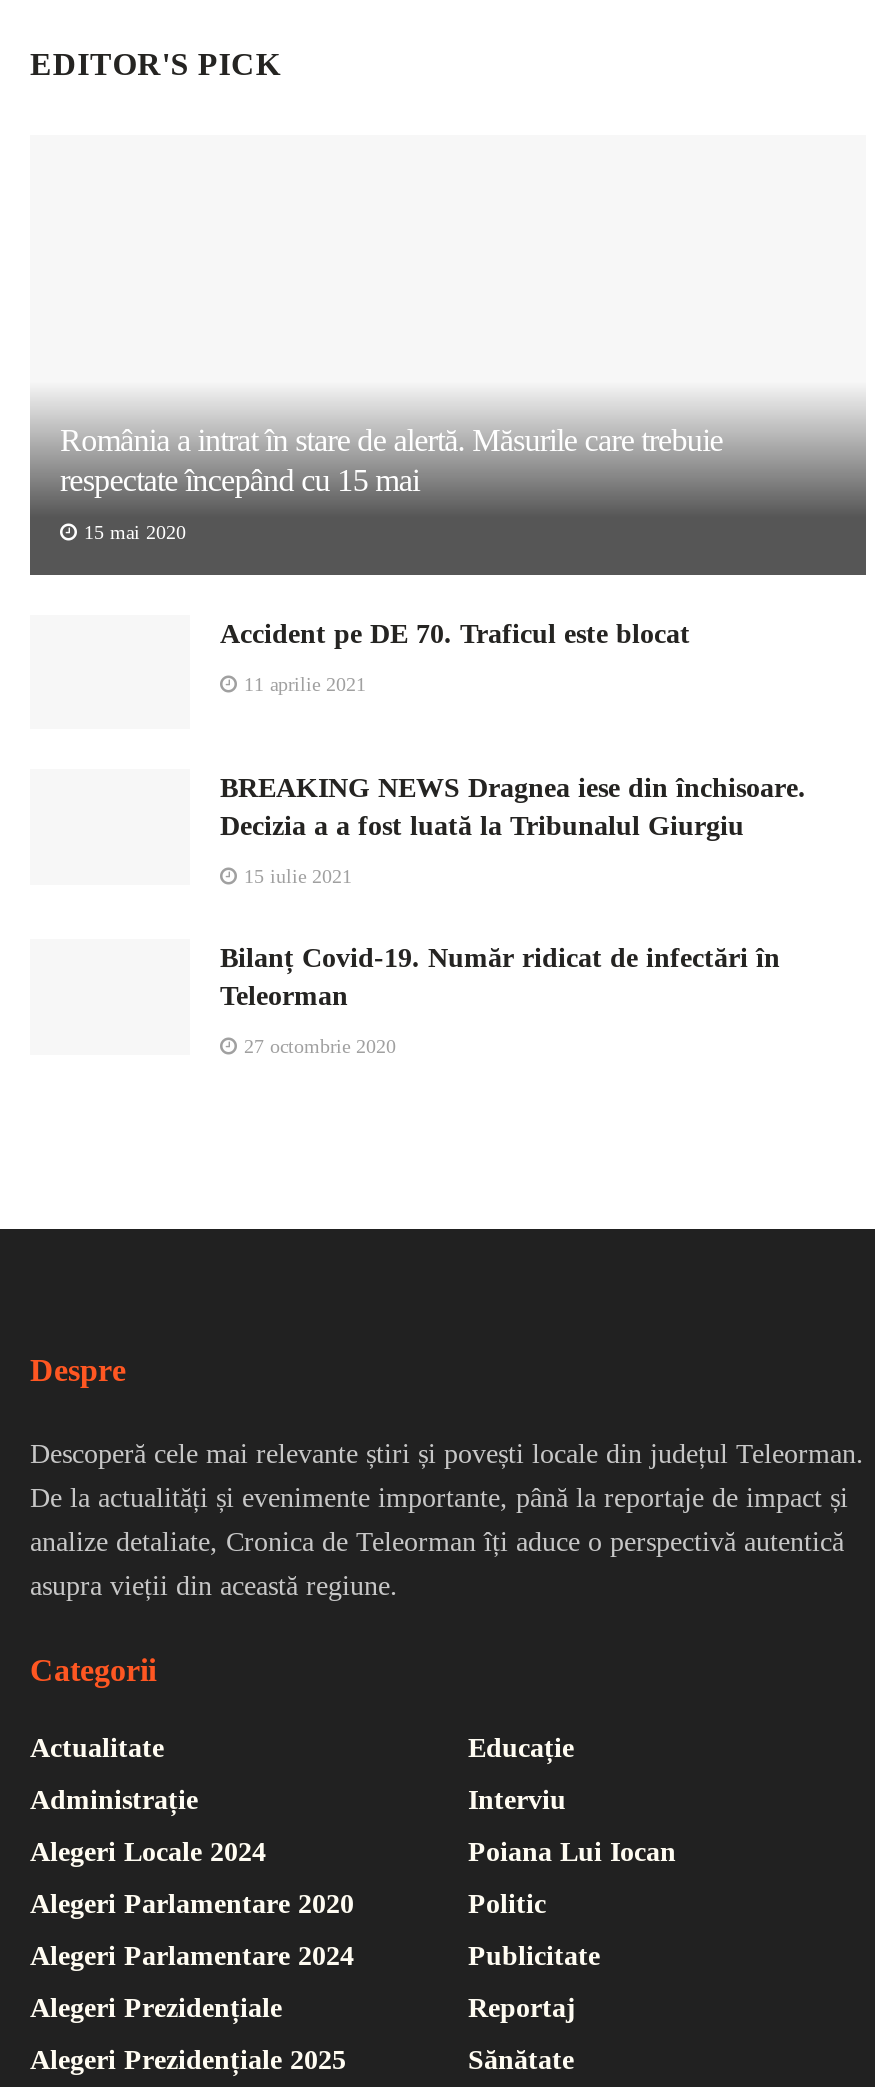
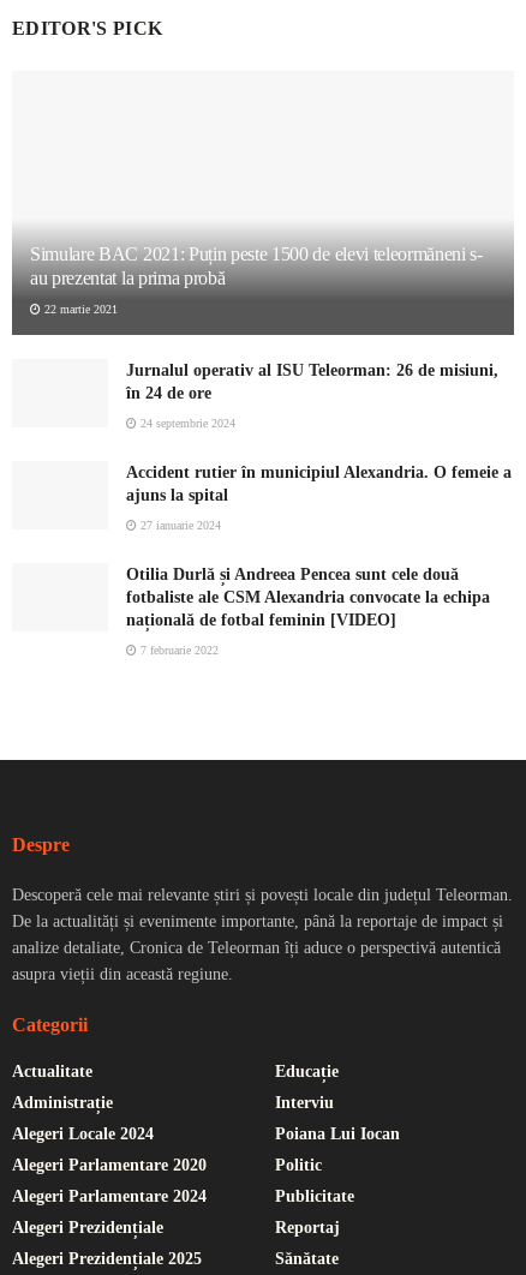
[60,423,723,497] România a intrat în stare de alertă. Măsurile care trebuie | respectate începând cu 15 mai -> [30,244,483,288] Simulare BAC 2021: Puțin peste 1500 de elevi teleormăneni s- | au prezentat la prima probă
[78,521,186,543] 15 mai 2020 -> [41,303,118,316] 22 martie 2021
[220,619,690,649] Accident pe DE 70. Traficul este blocat -> [126,362,498,402] Jurnalul operativ al ISU Teleorman: 26 de misiuni, | în 24 de ore
[238,673,366,695] 11 aprilie 2021 -> [137,417,235,430] 24 septembrie 2024
[220,774,806,842] BREAKING NEWS Dragnea iese din închisoare. | Decizia a a fost luată la Tribunalul Giurgiu -> [126,464,512,504] Accident rutier în municipiul Alexandria. O femeie a | ajuns la spital
[238,866,352,888] 15 iulie 2021 -> [137,519,221,532] 27 ianuarie 2024
[220,944,780,1012] Bilanț Covid-19. Număr ridicat de infectări în | Teleorman -> [126,566,490,629] Otilia Durlă și Andreea Pencea sunt cele două | fotbaliste ale CSM Alexandria convocate la echipa | națională de fotbal feminin [VIDEO]
[238,1036,396,1058] 27 octombrie 2020 -> [137,644,219,657] 7 februarie 2022

